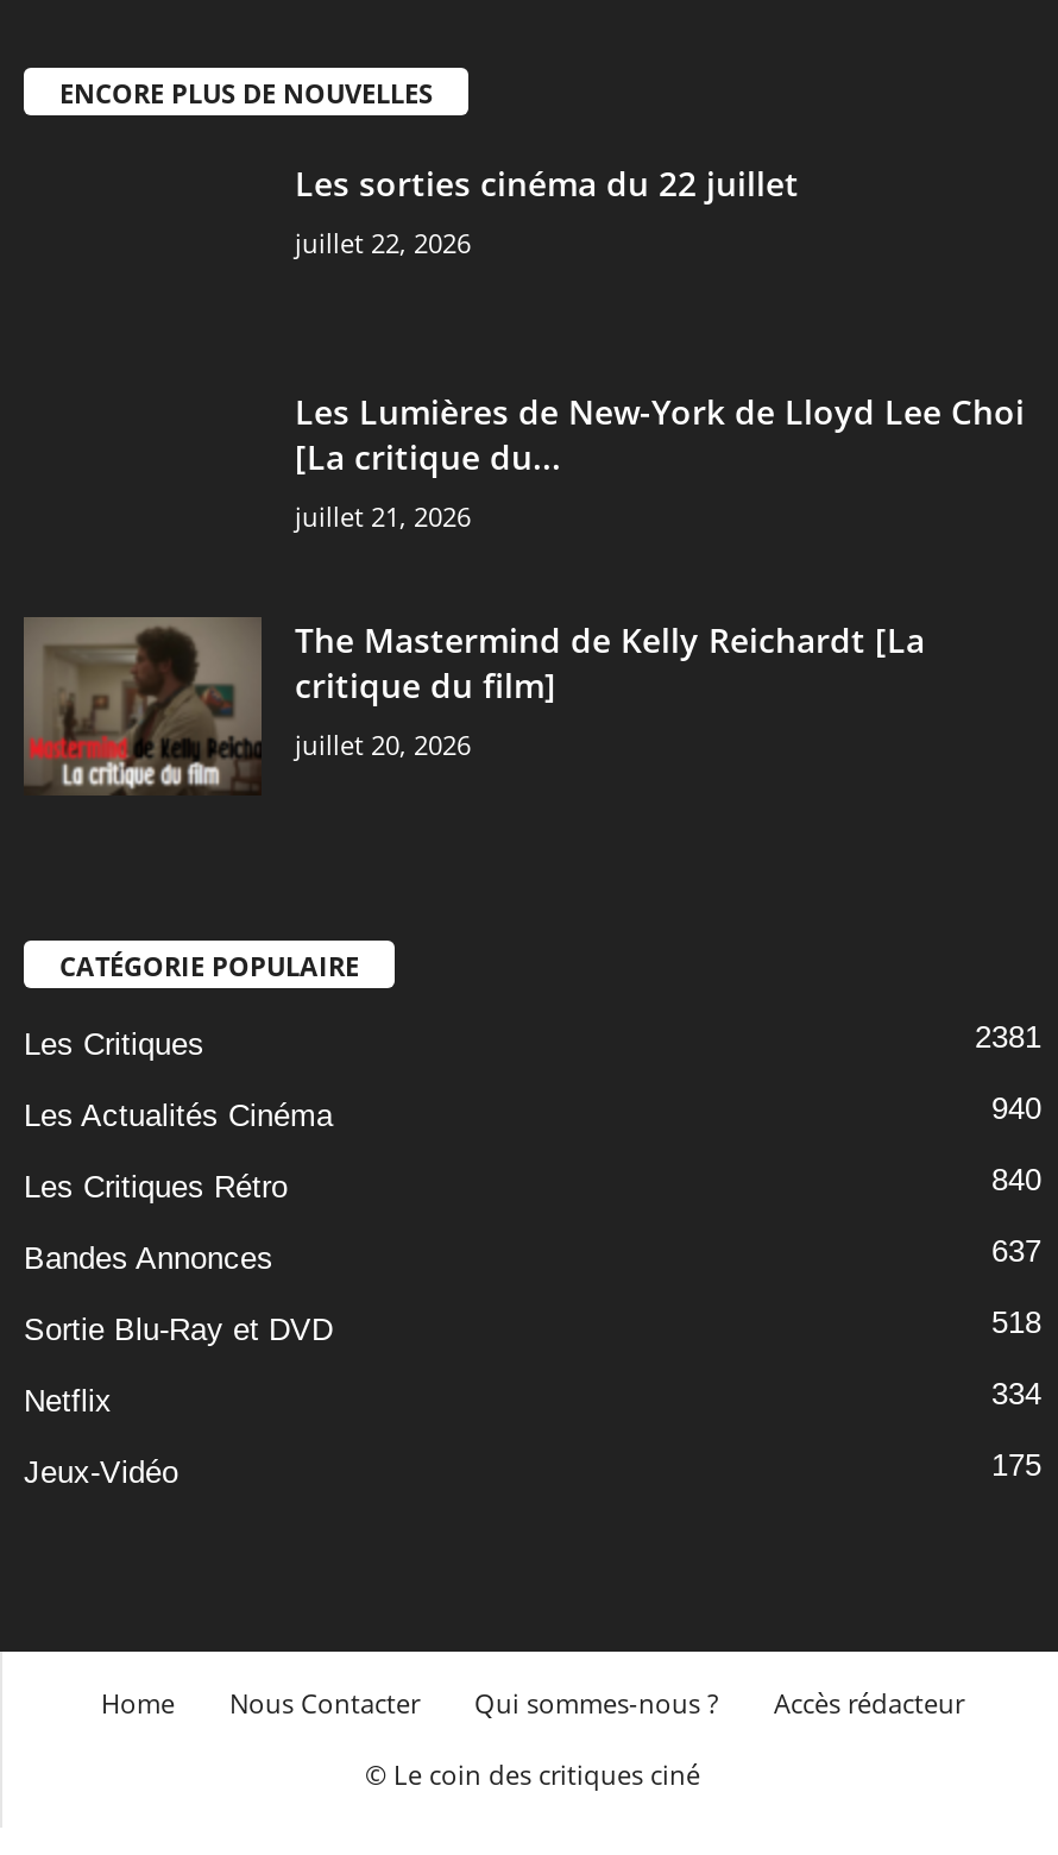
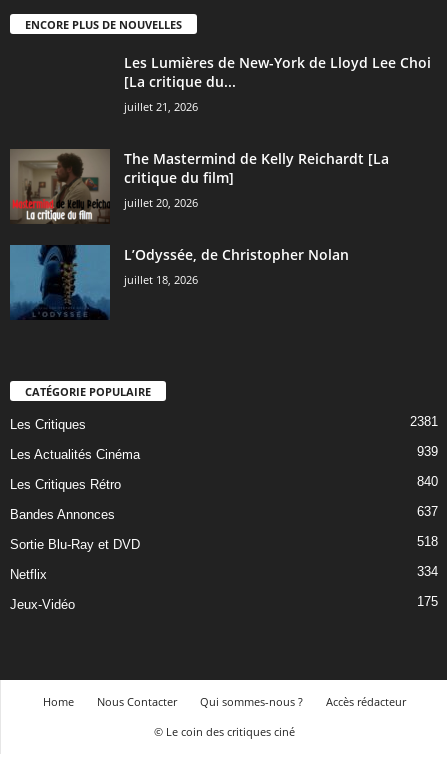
[295,160,799,260] Les sorties cinéma du 22 juillet | juillet 22, 2026 -> none
moved [21,388,1025,798] -> [9,53,431,225]: [image] | Les Lumières de New-York de Lloyd Lee Choi | [La critique du... | juillet 21, 2026 | The Mastermind de Kelly Reichardt [La | critique du film] | juillet 20, 2026
none -> [10,245,349,319] [image] | L’Odyssée, de Christopher Nolan | juillet 18, 2026
[991,1090,1041,1125] 940 -> [417,444,438,459] 939

